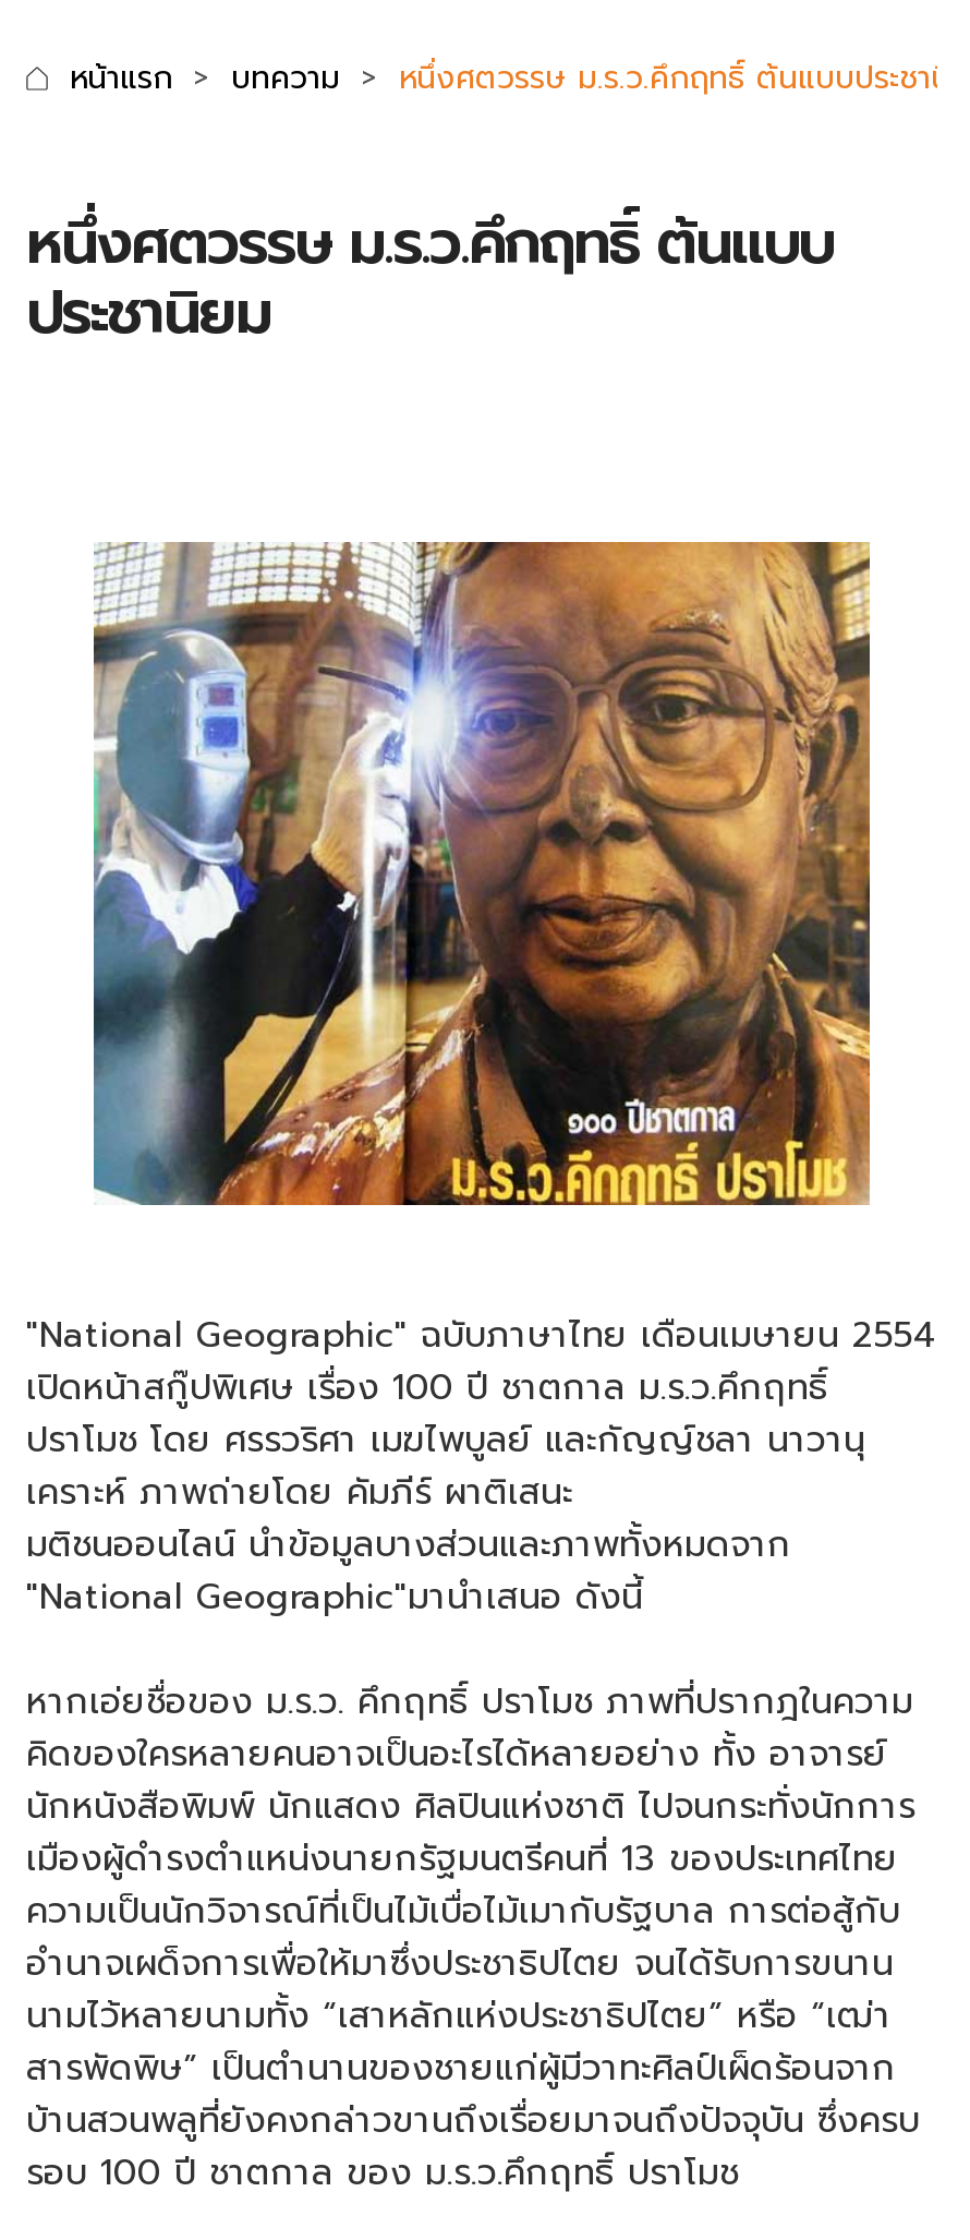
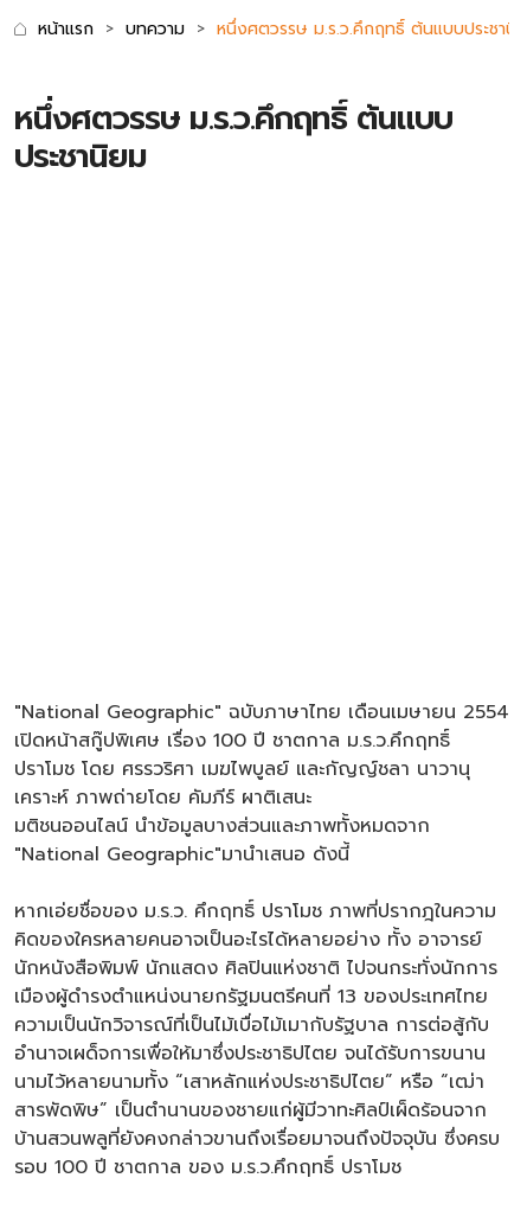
[92,540,872,1207] [image] -> none

